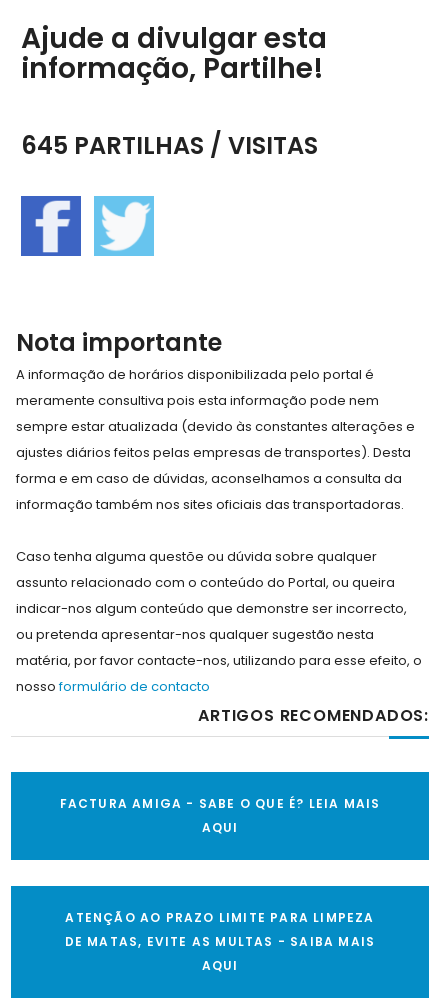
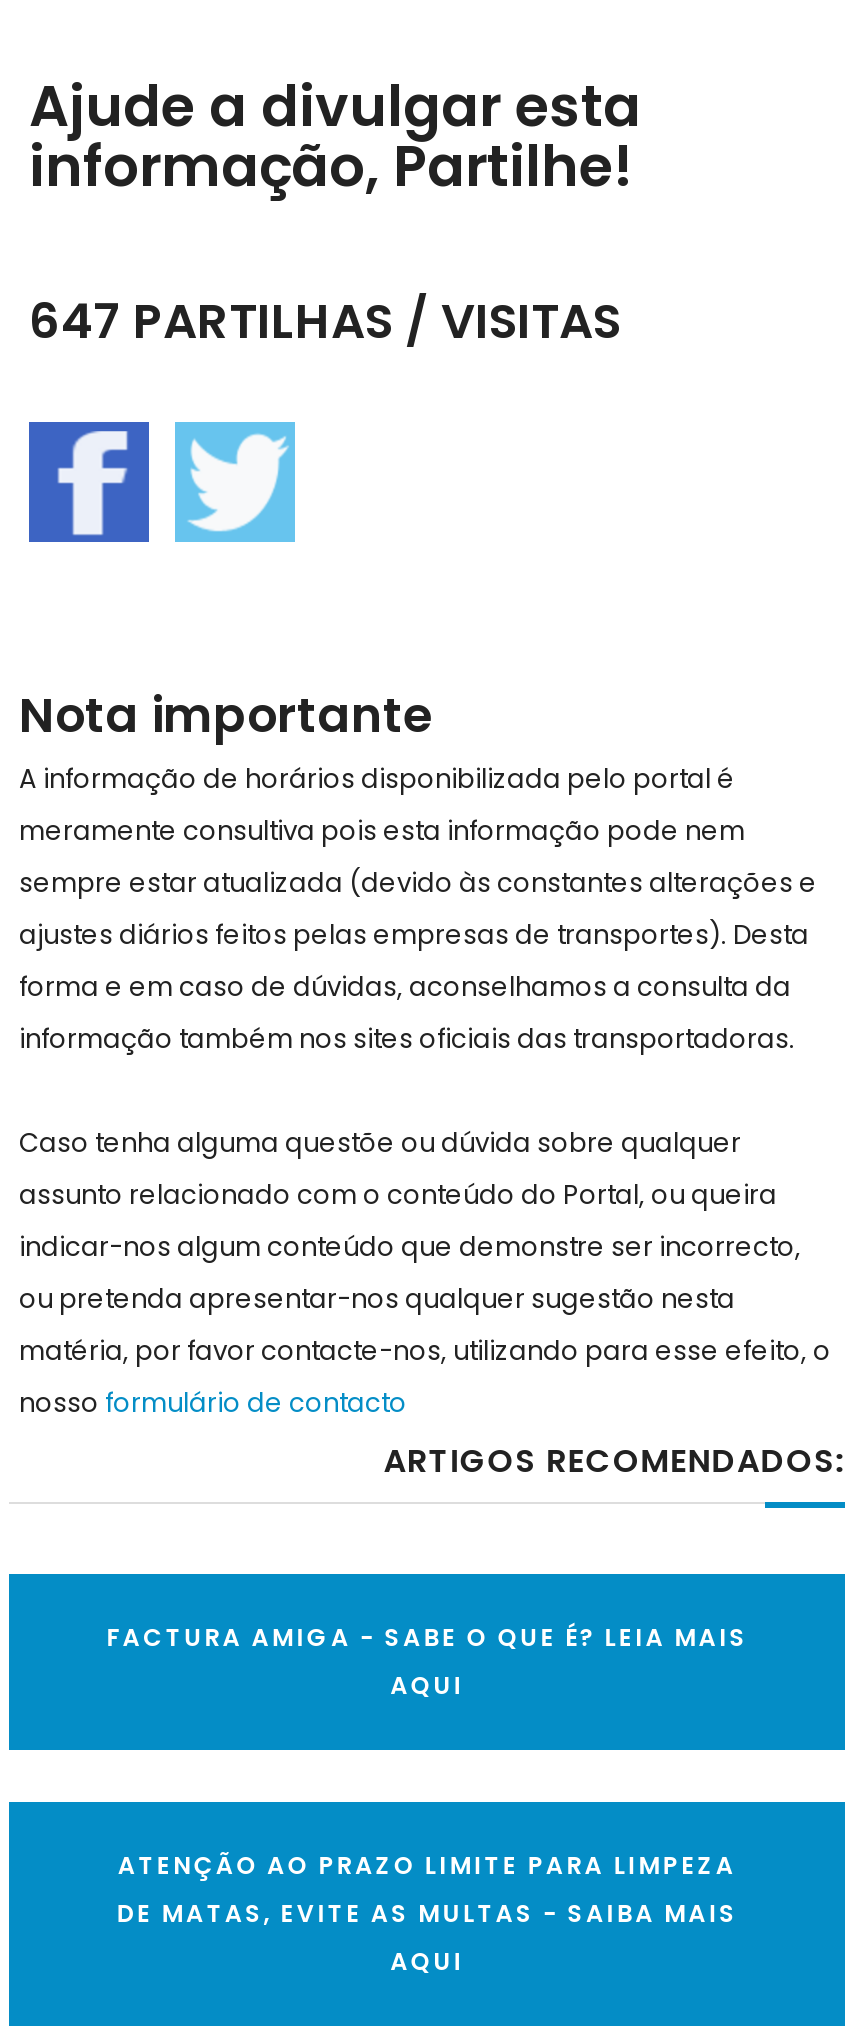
[21,129,318,162] 645 PARTILHAS / VISITAS -> [29,288,621,354] 647 PARTILHAS / VISITAS

